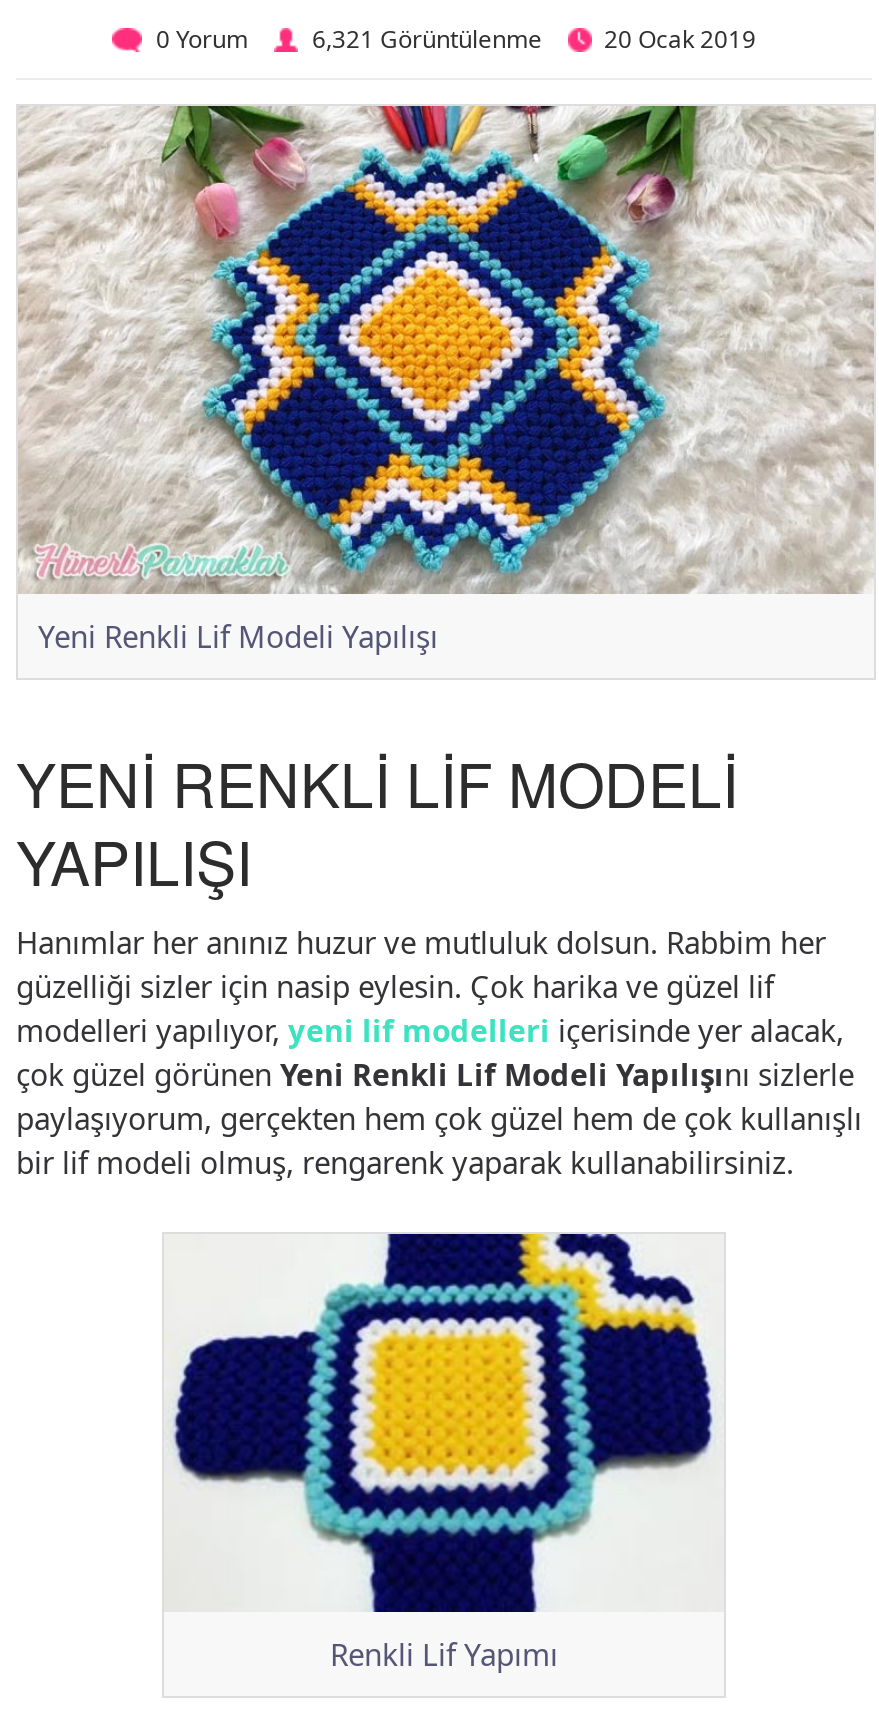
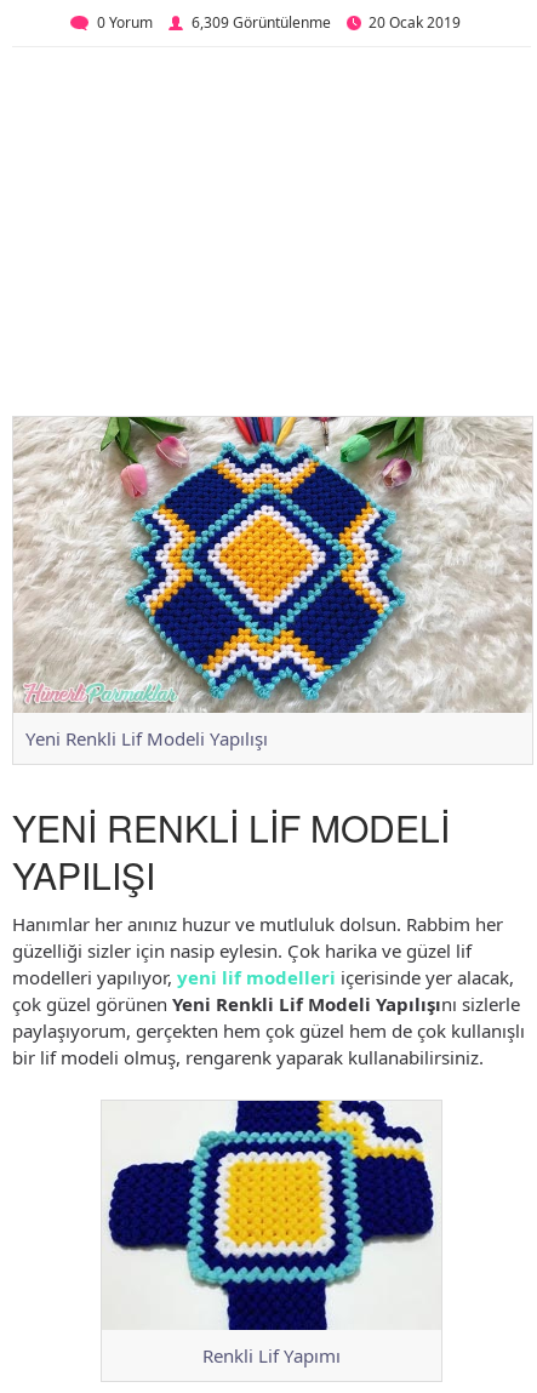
[312,22,542,56] 6,321 Görüntülenme -> [192,12,331,33] 6,309 Görüntülenme

